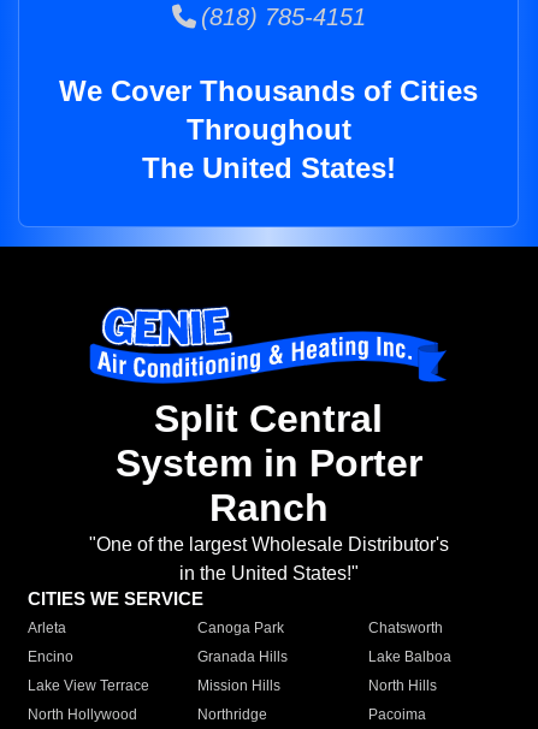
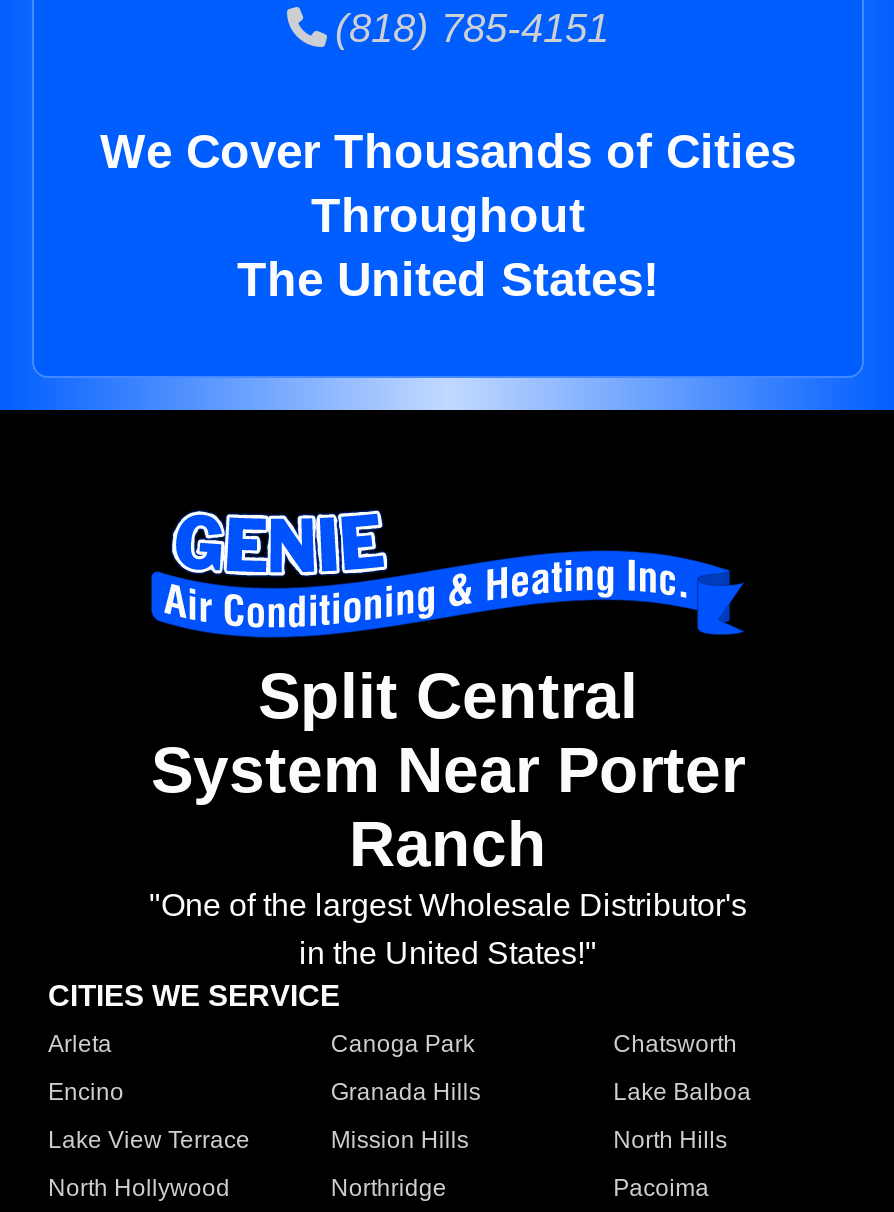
[115,442,422,485] System in Porter -> [151,735,745,807] System Near Porter

